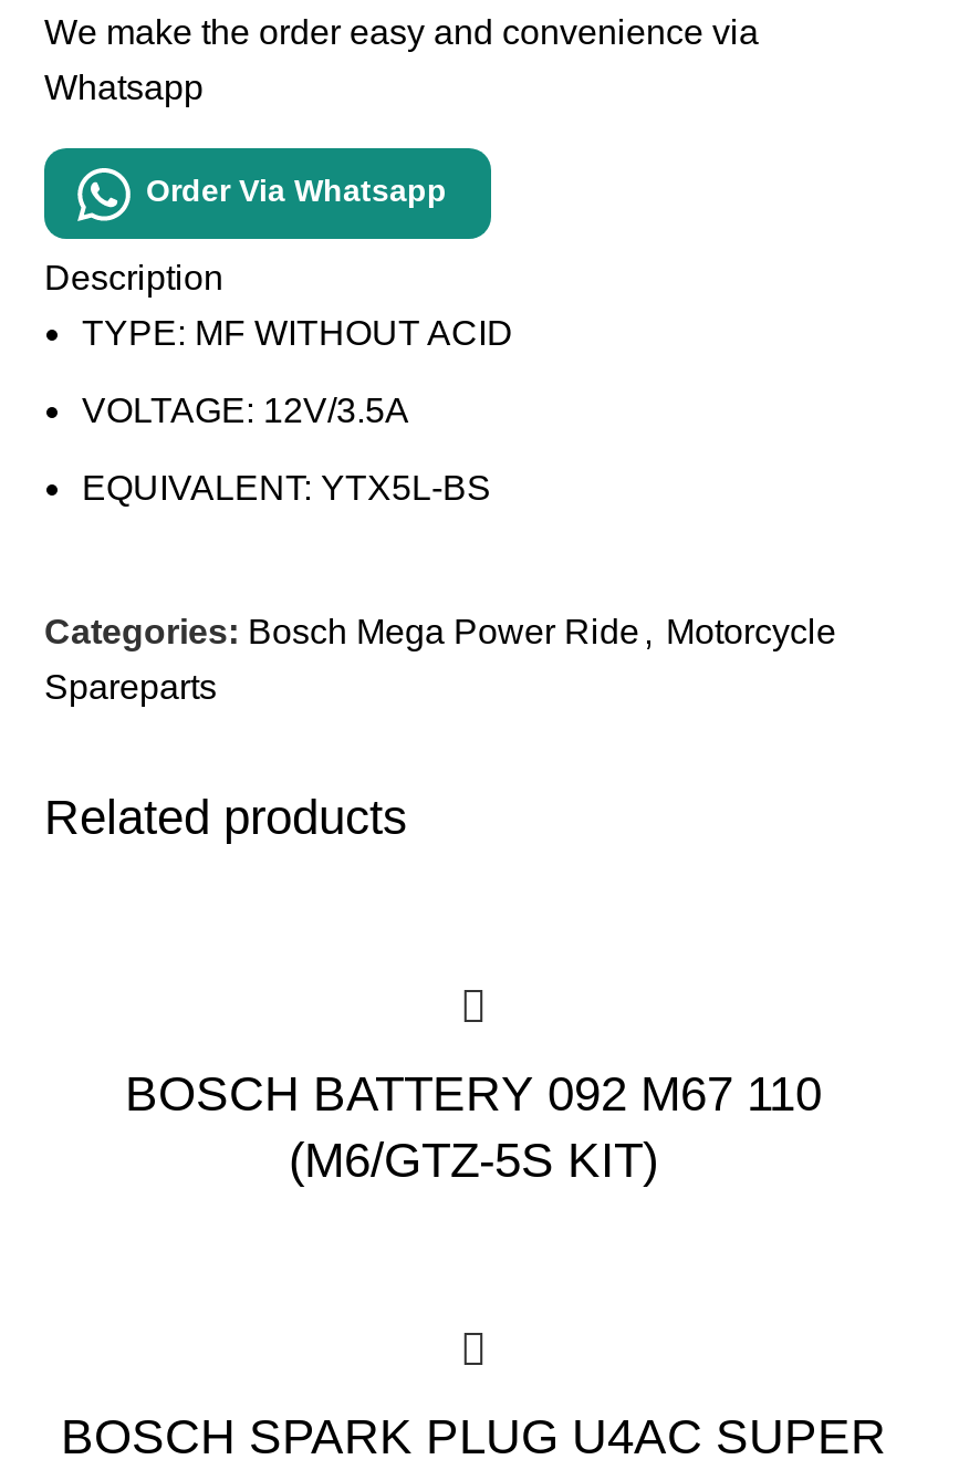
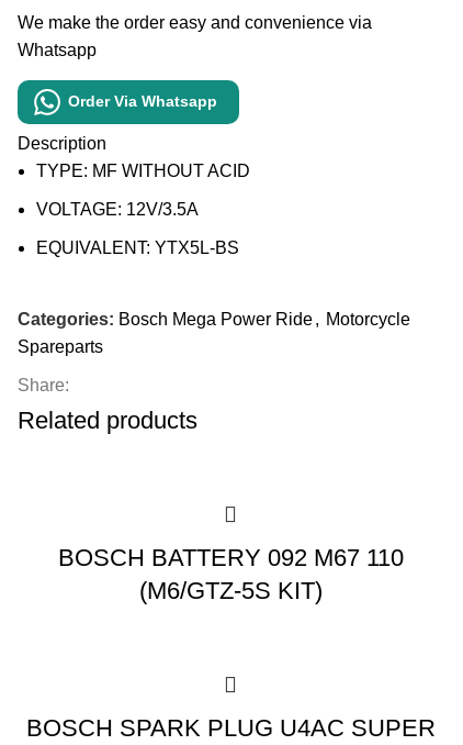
none -> [18,376,69,395] Share:

